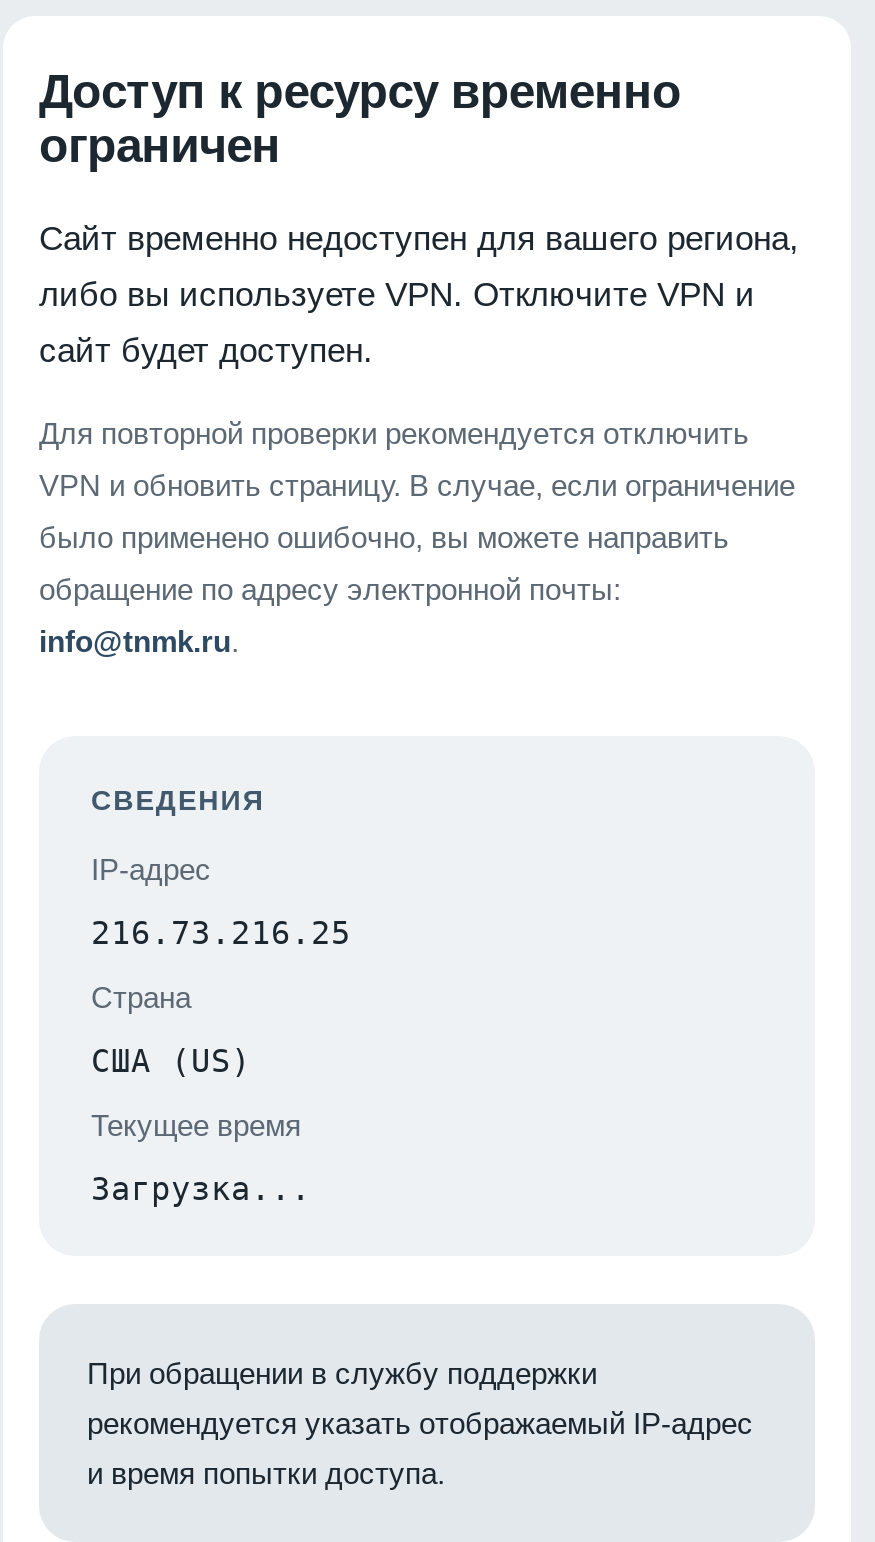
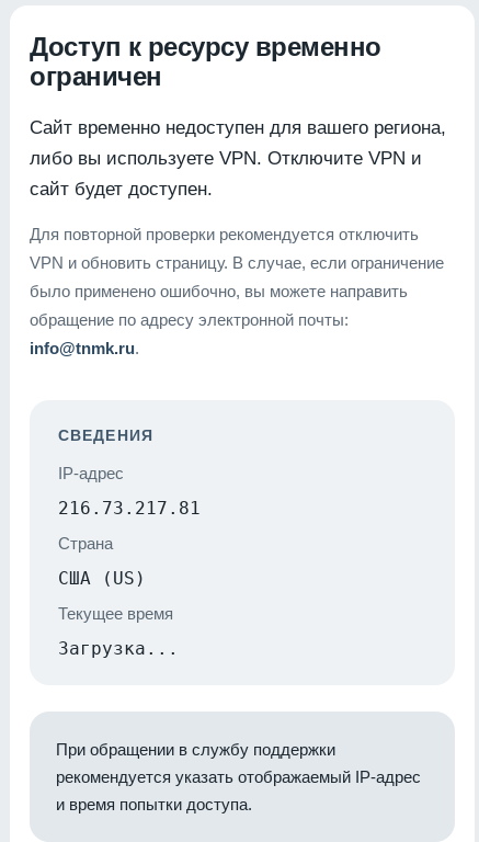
[91,913,351,951] 216.73.216.25 -> [58,497,201,518] 216.73.217.81

